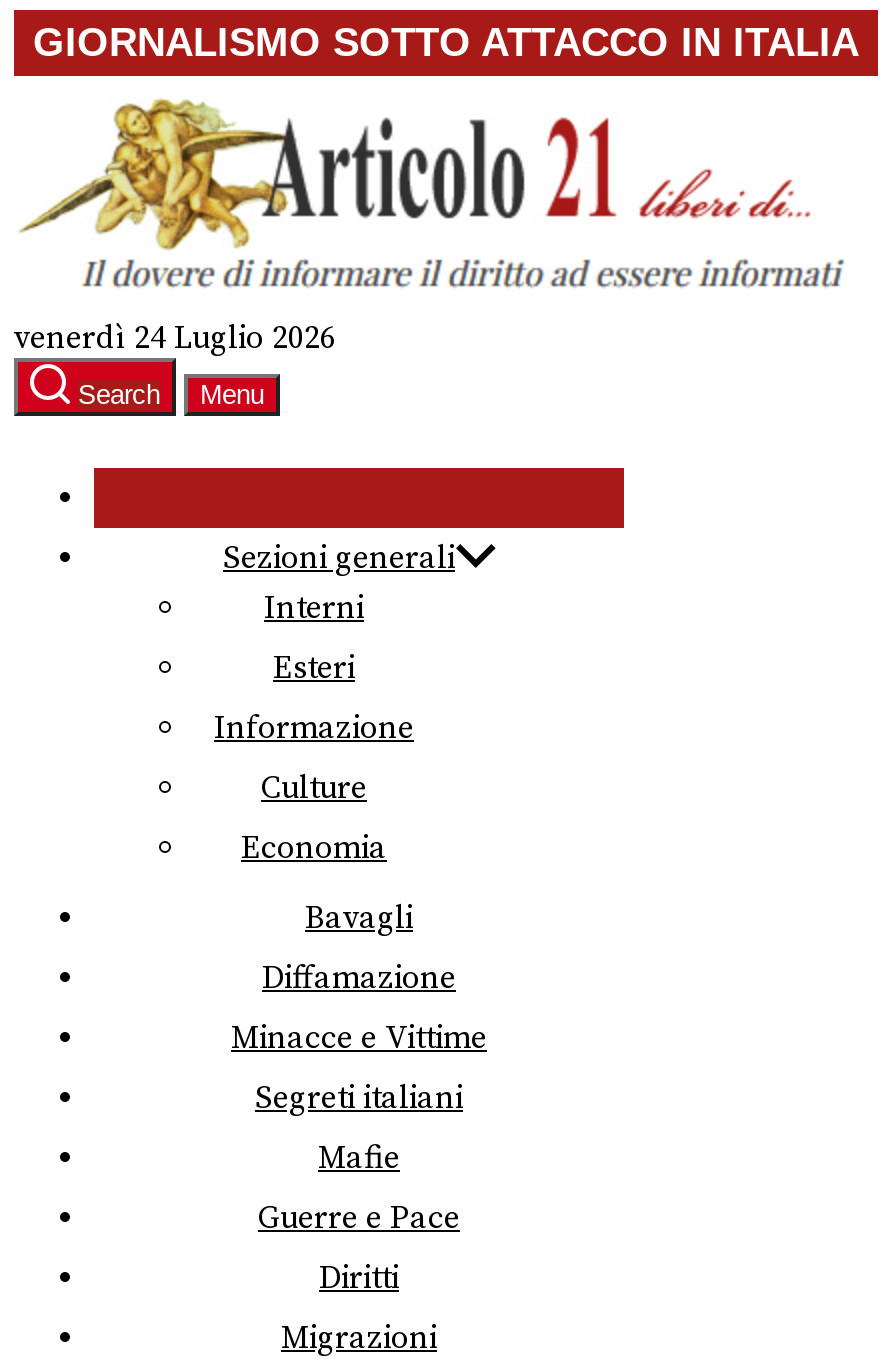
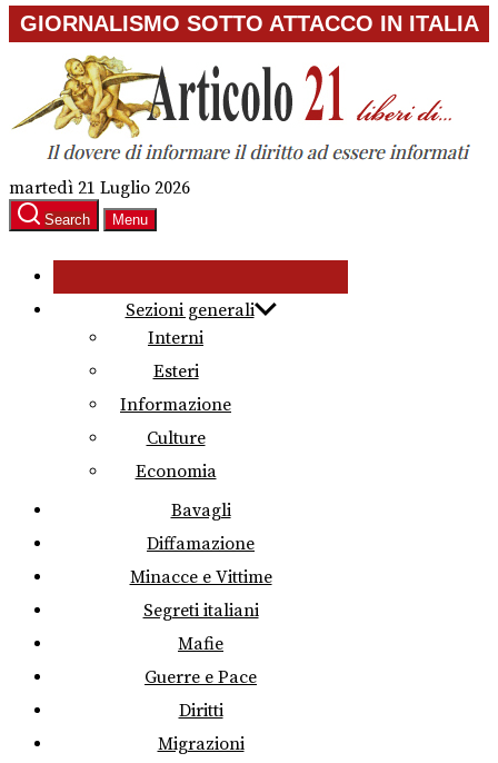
[14,318,336,358] venerdì 24 Luglio 2026 -> [9,177,190,199] martedì 21 Luglio 2026

